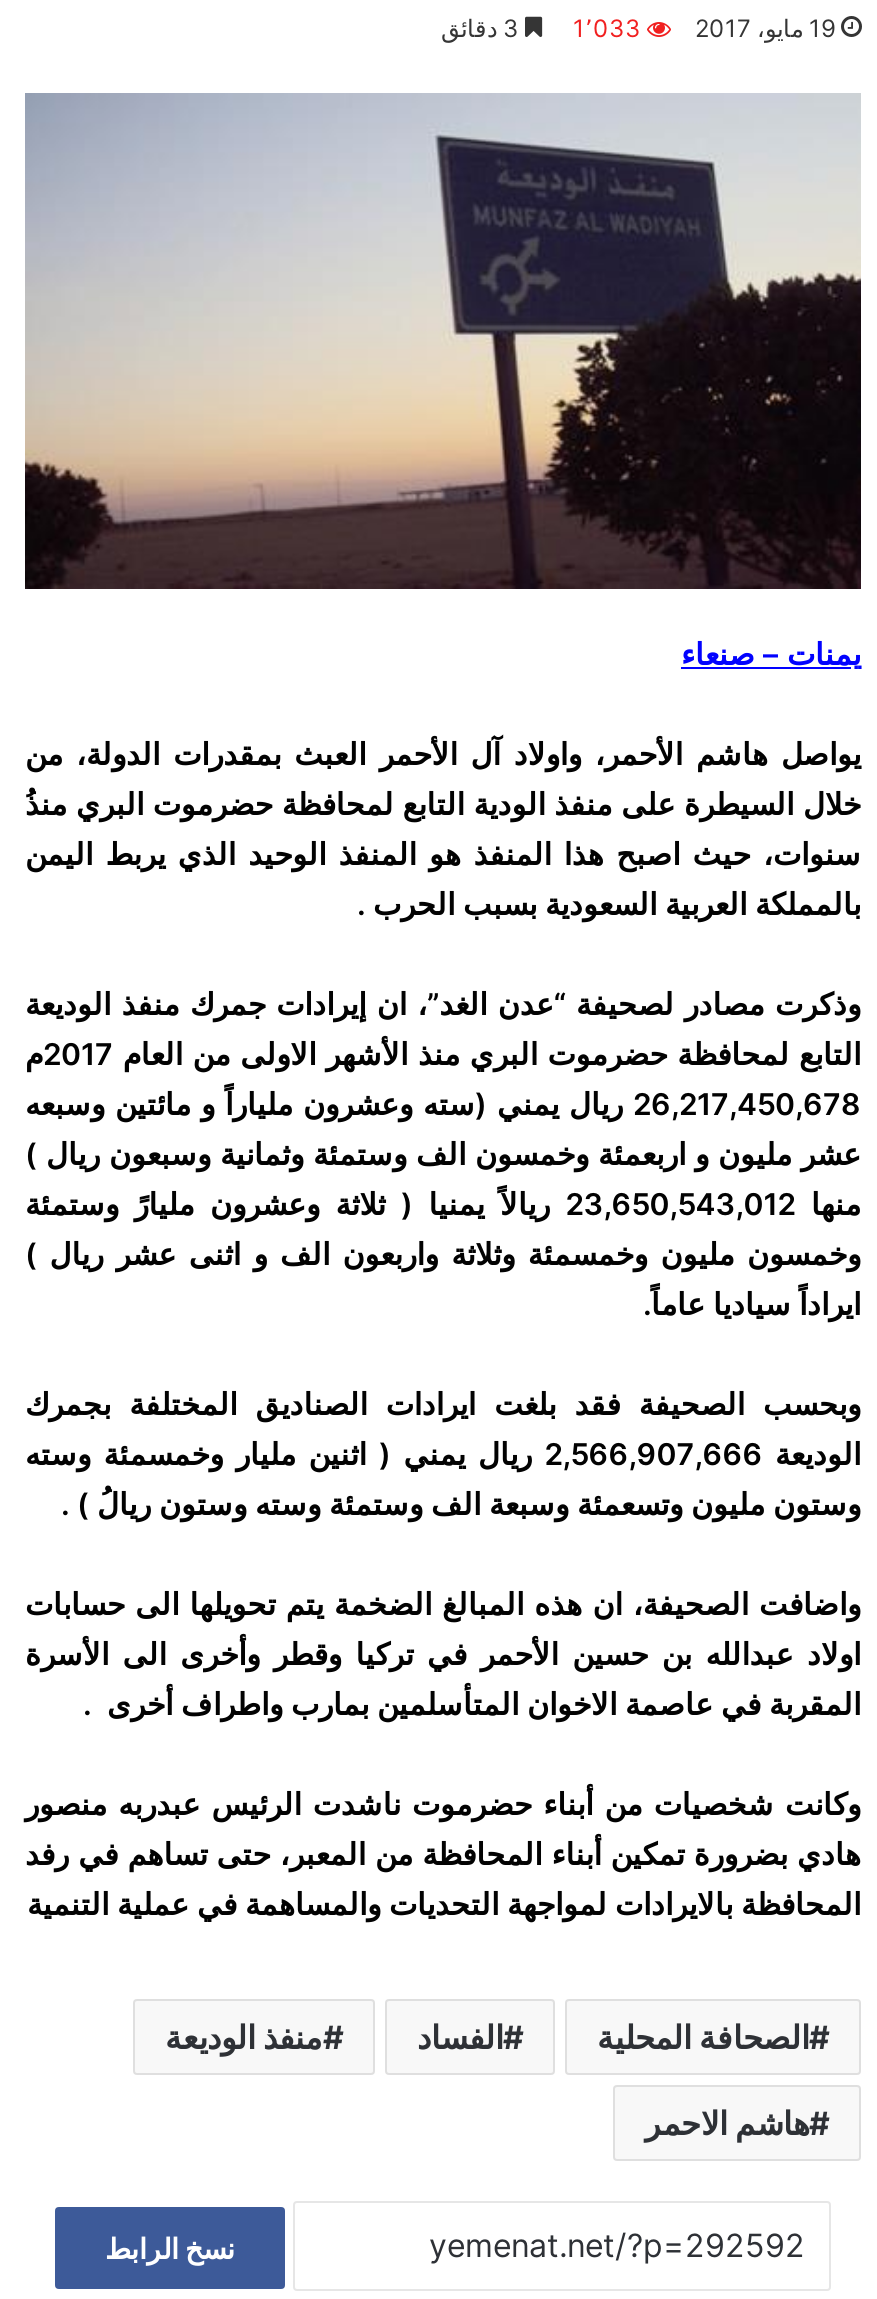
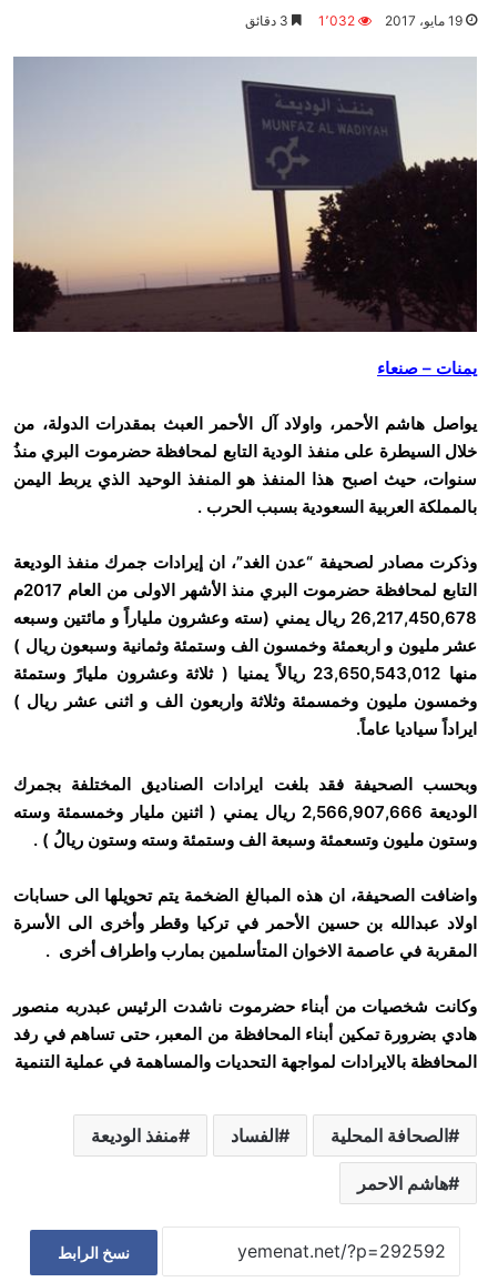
[573,13,641,43] 1٬033 -> [318,12,355,29] 1٬032

